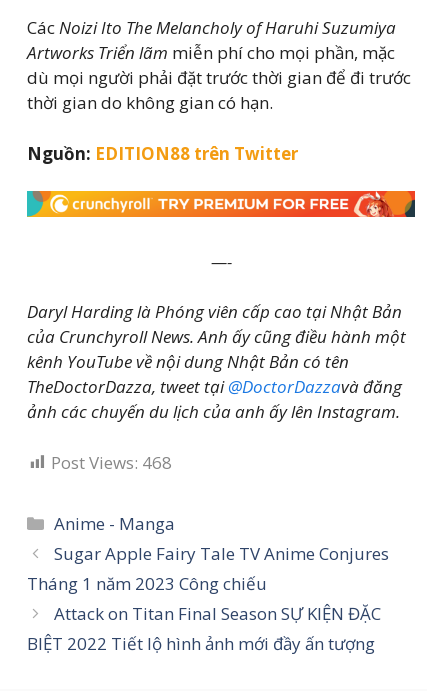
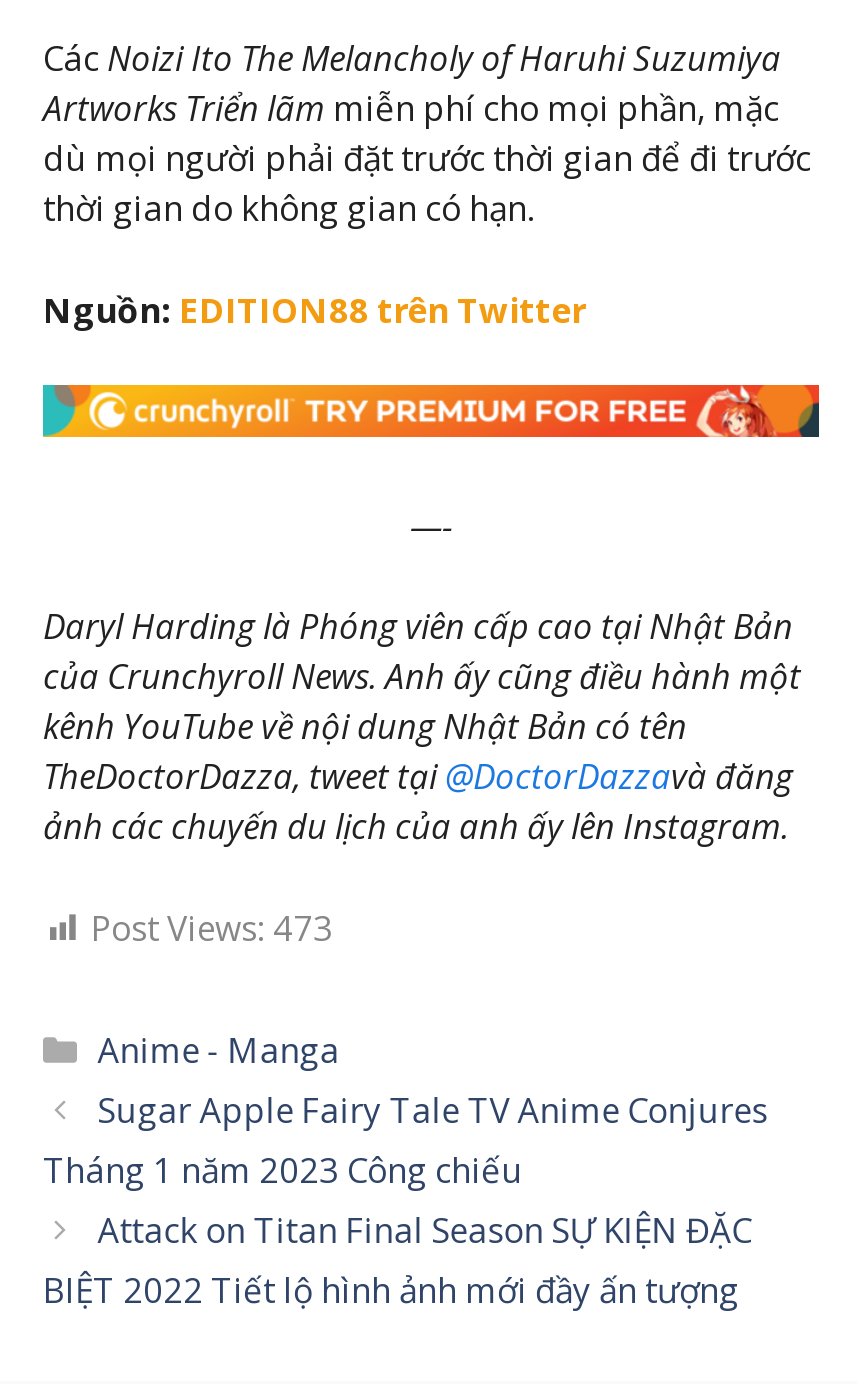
[51,451,172,474] Post Views: 468 -> [91,904,333,950] Post Views: 473

